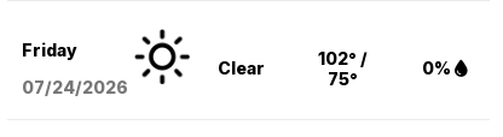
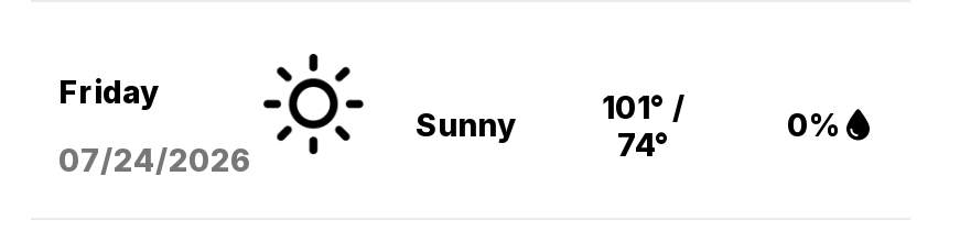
[218,49,368,90] Clear | 102° / | 75° -> [416,89,686,164] Sunny | 101° / | 74°

